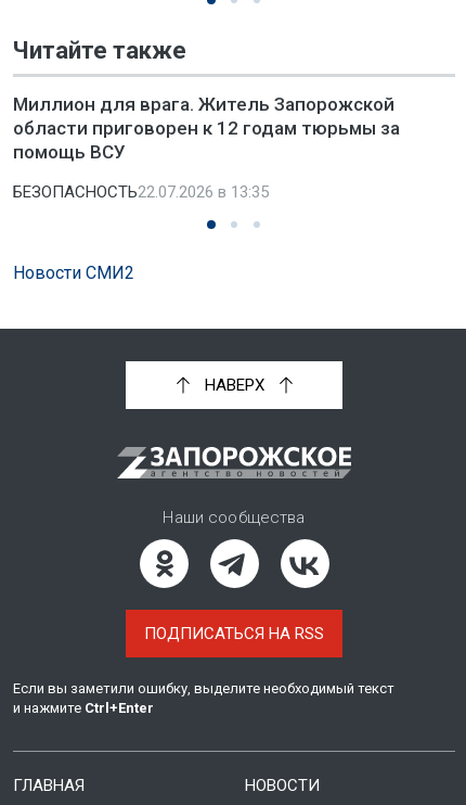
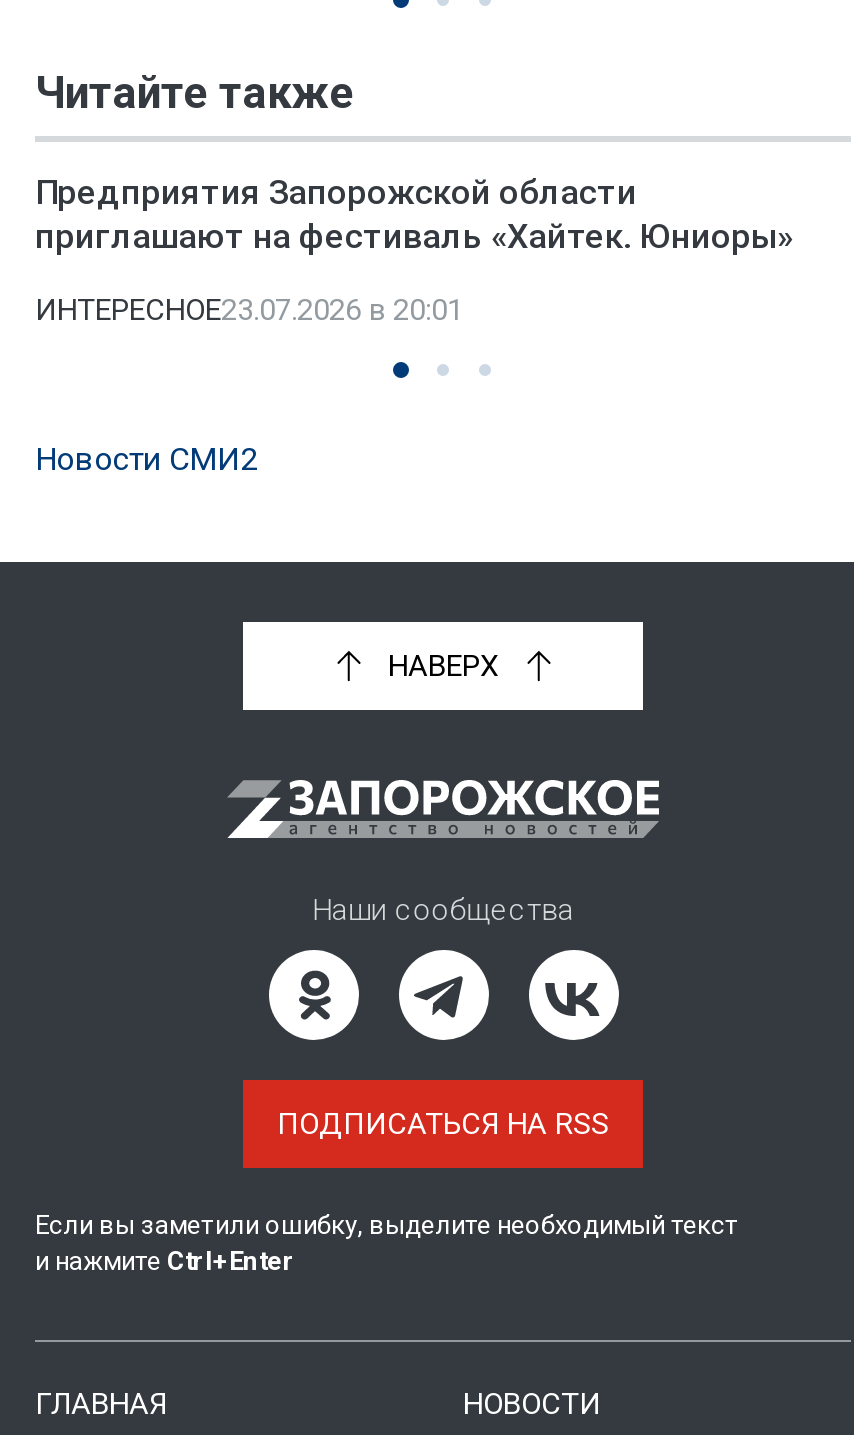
[13,93,400,163] Миллион для врага. Житель Запорожской | области приговорен к 12 годам тюрьмы за | помощь ВСУ -> [35,172,793,256] Предприятия Запорожской области | приглашают на фестиваль «Хайтек. Юниоры»
[13,182,269,202] БЕЗОПАСНОСТЬ22.07.2026 в 13:35 -> [35,292,463,328] ИНТЕРЕСНОЕ23.07.2026 в 20:01

